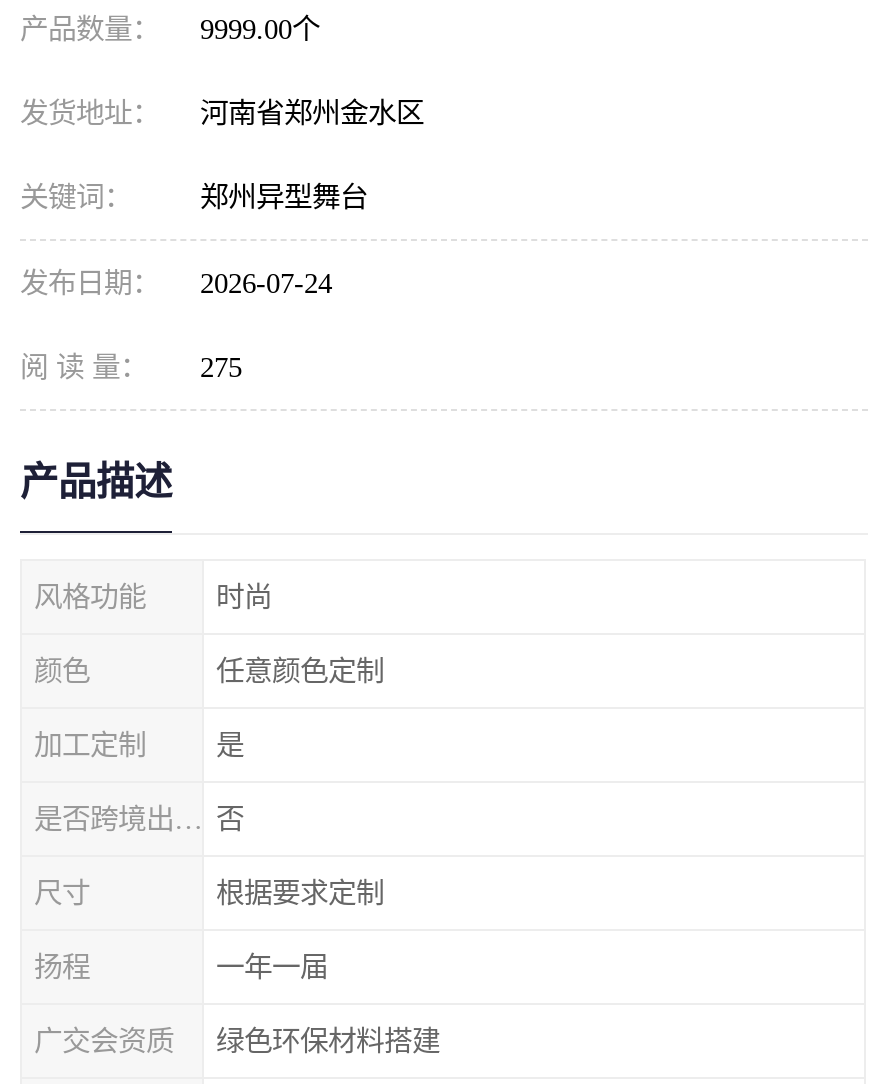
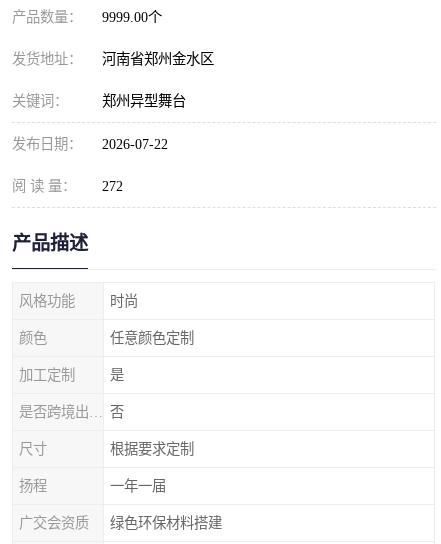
[20,267,332,299] 发布日期： 2026-07-24 -> [12,136,168,152] 发布日期： 2026-07-22
[20,351,242,383] 阅 读 量： 275 -> [12,178,123,194] 阅 读 量： 272

